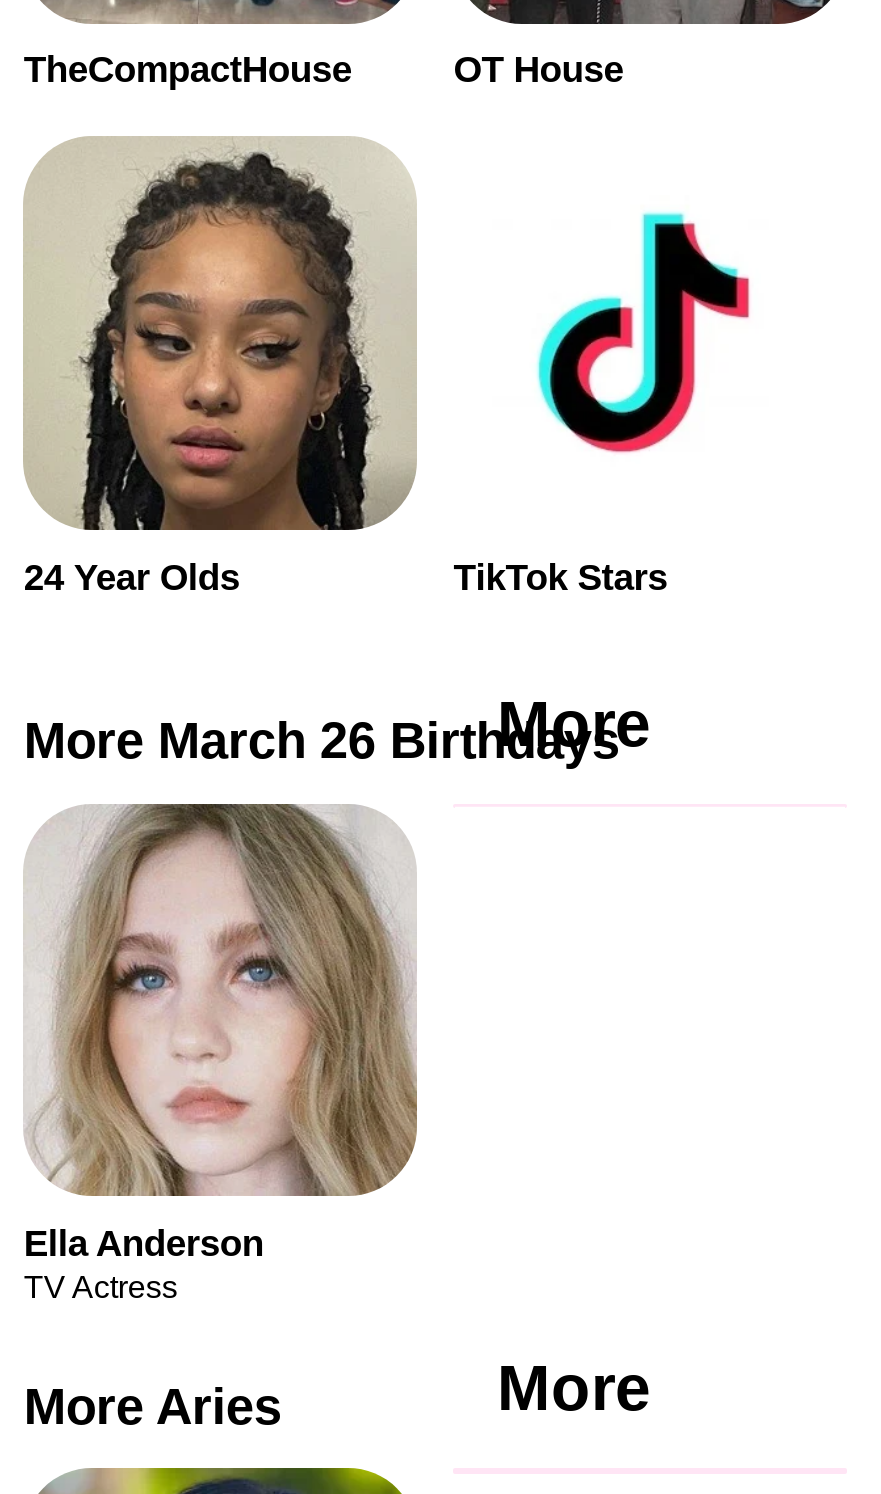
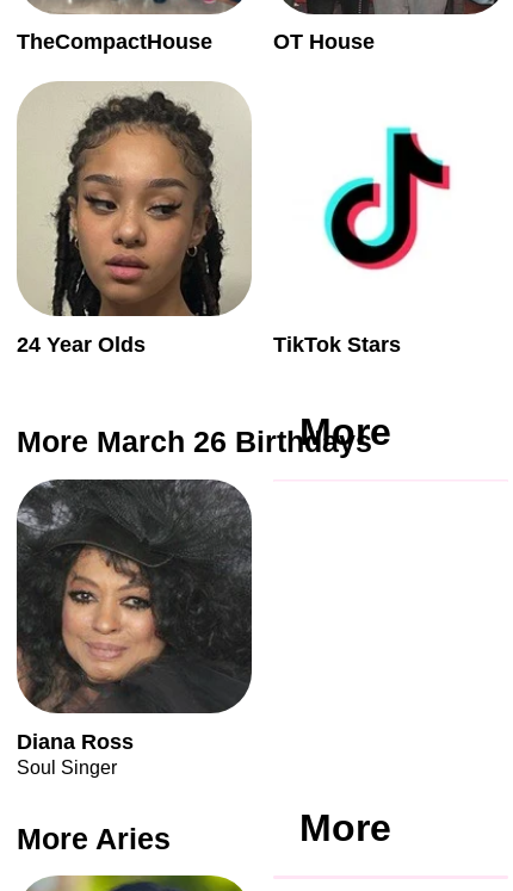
[23,804,419,1305] [image] | Ella Anderson | TV Actress -> [16,479,253,778] [image] | Diana Ross | Soul Singer

